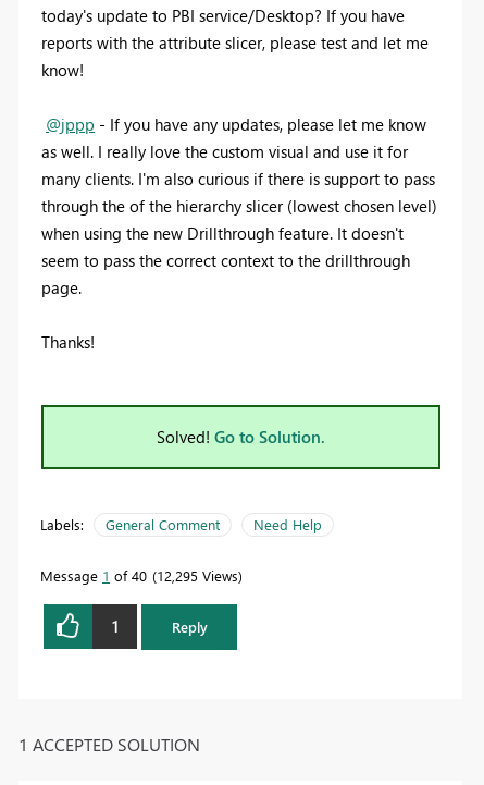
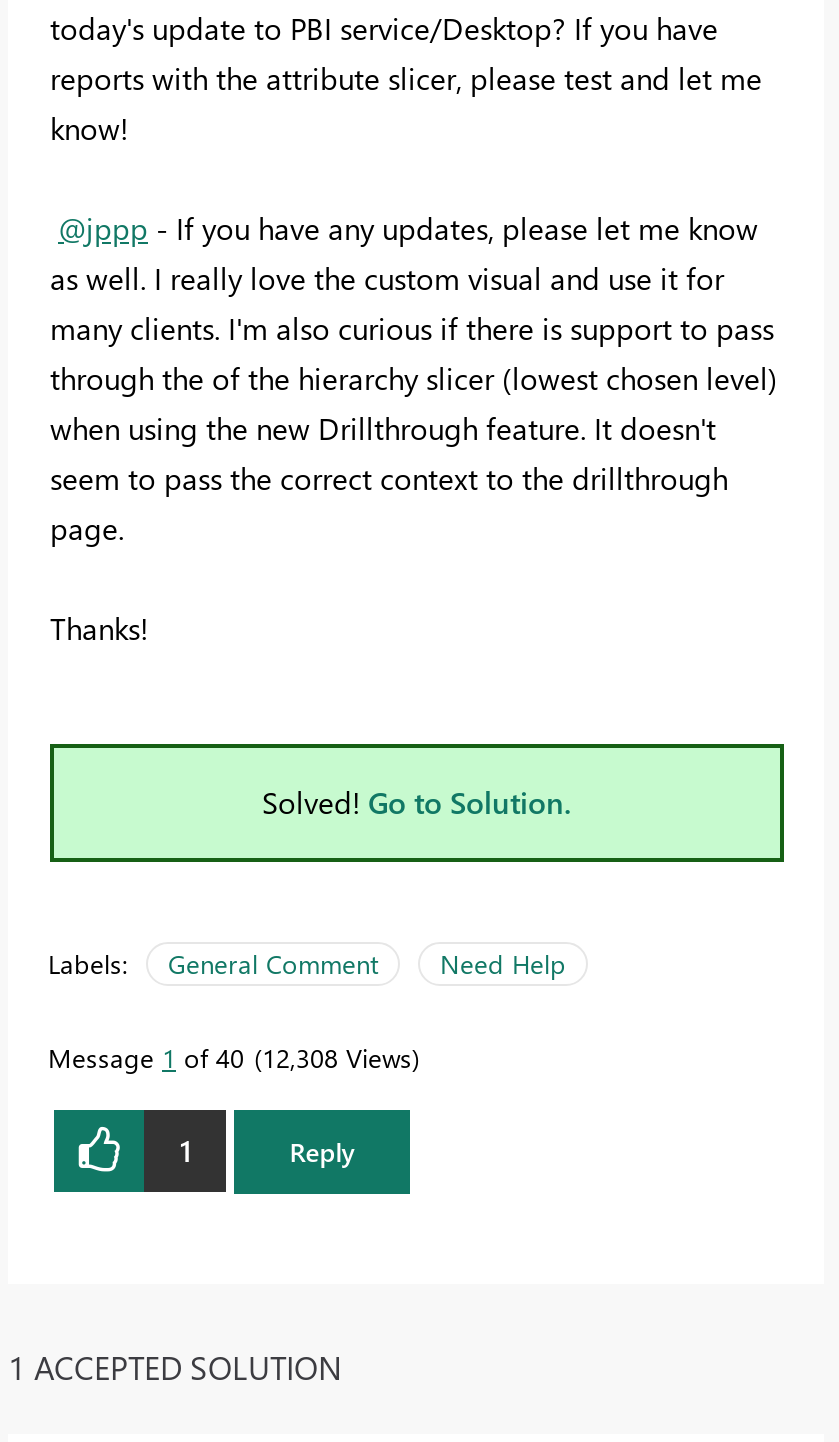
[40,566,238,584] Message 1 of 40 12,295 Views -> [48,1039,412,1073] Message 1 of 40 12,308 Views

